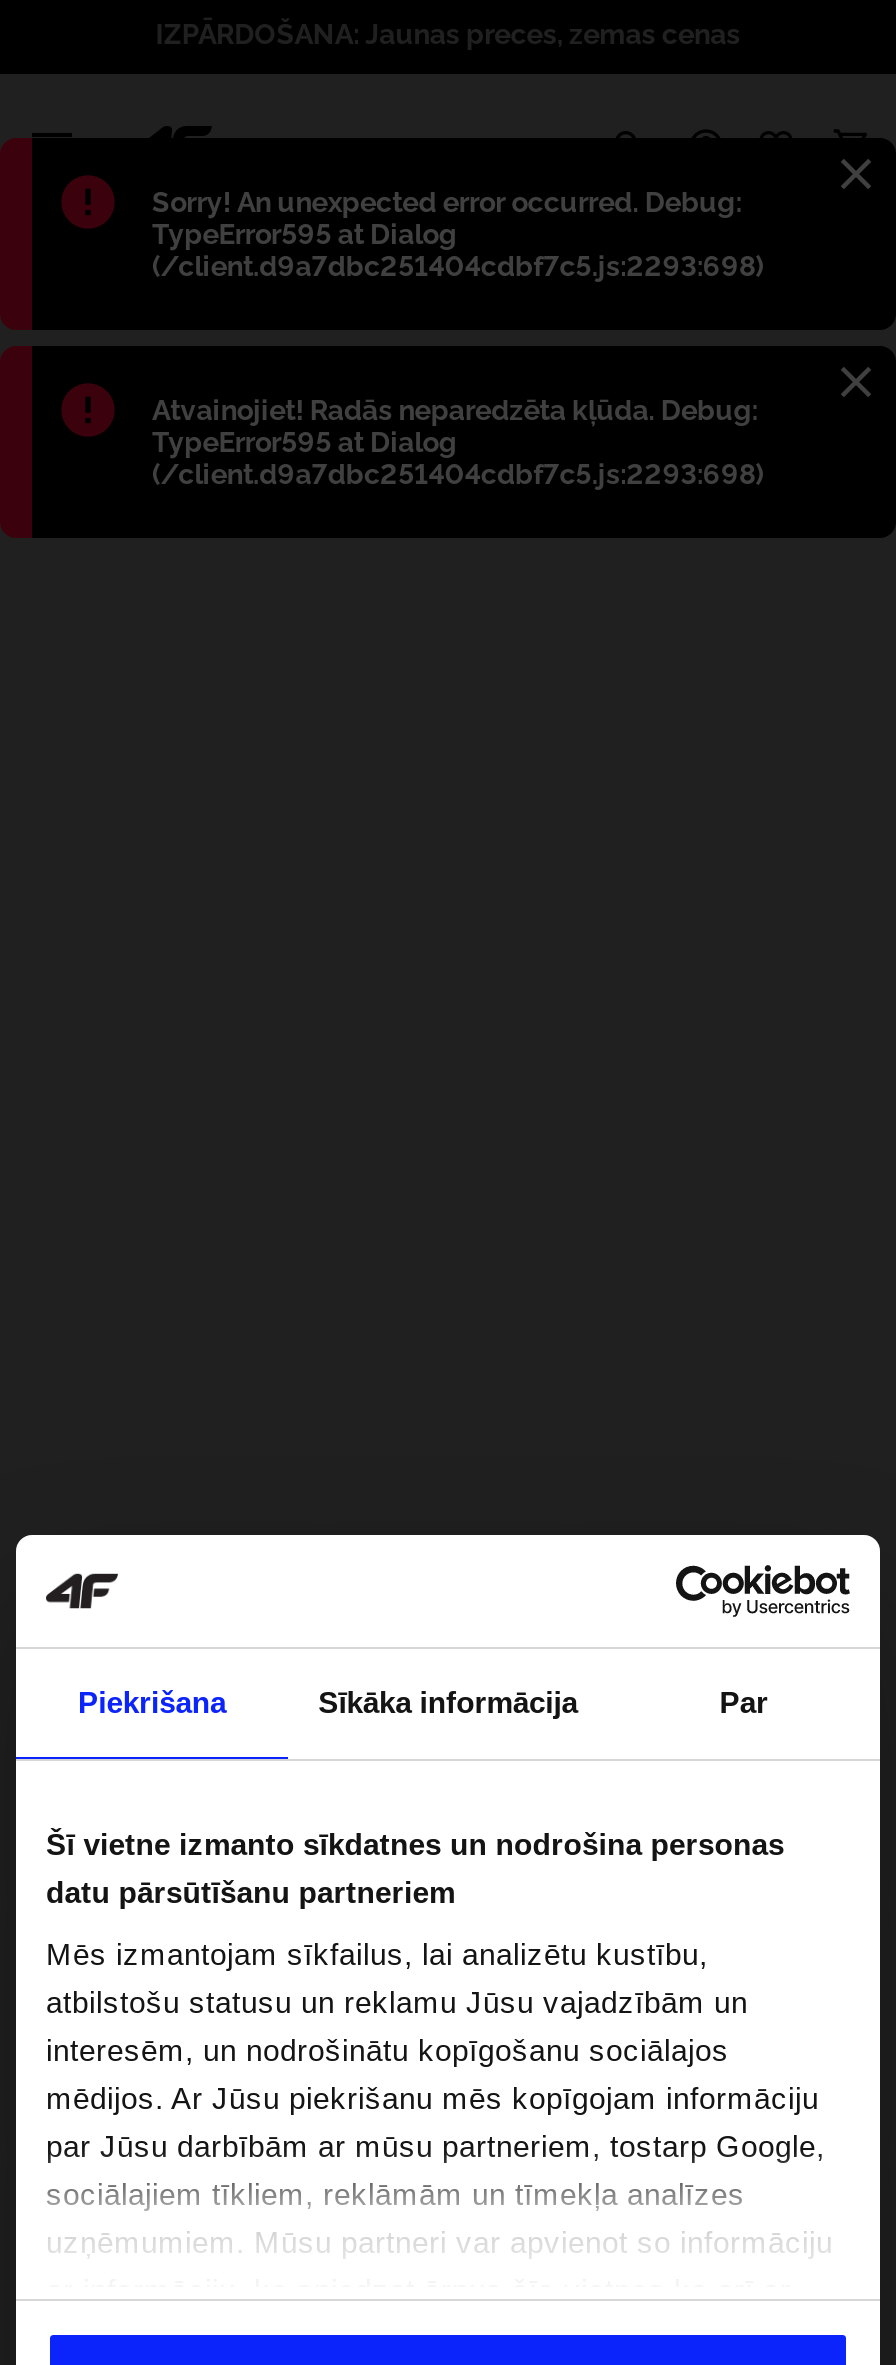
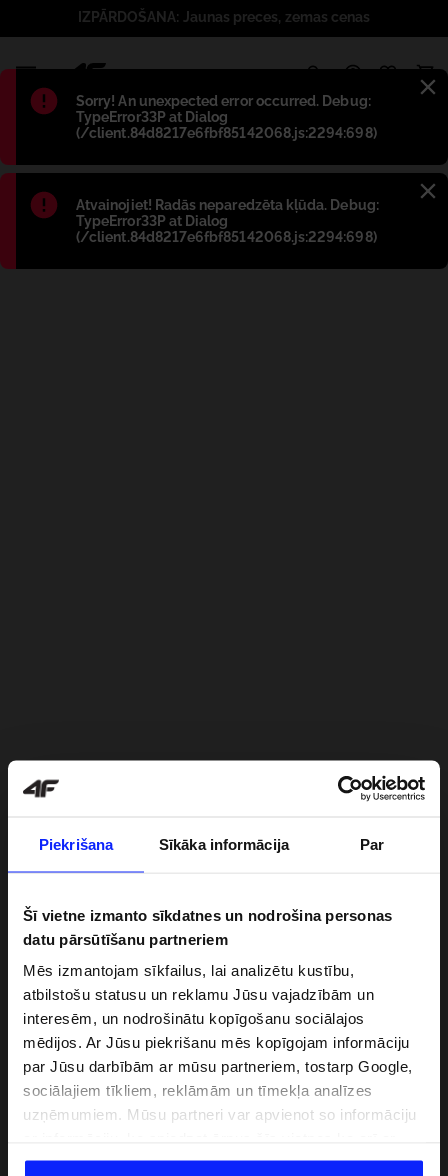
[152,218,763,282] TypeError595 at Dialog | (/client.d9a7dbc251404cdbf7c5.js:2293:698) -> [76,109,377,141] TypeError33P at Dialog | (/client.84d8217e6fbf85142068.js:2294:698)
[152,426,763,490] TypeError595 at Dialog | (/client.d9a7dbc251404cdbf7c5.js:2293:698) -> [76,213,377,245] TypeError33P at Dialog | (/client.84d8217e6fbf85142068.js:2294:698)

